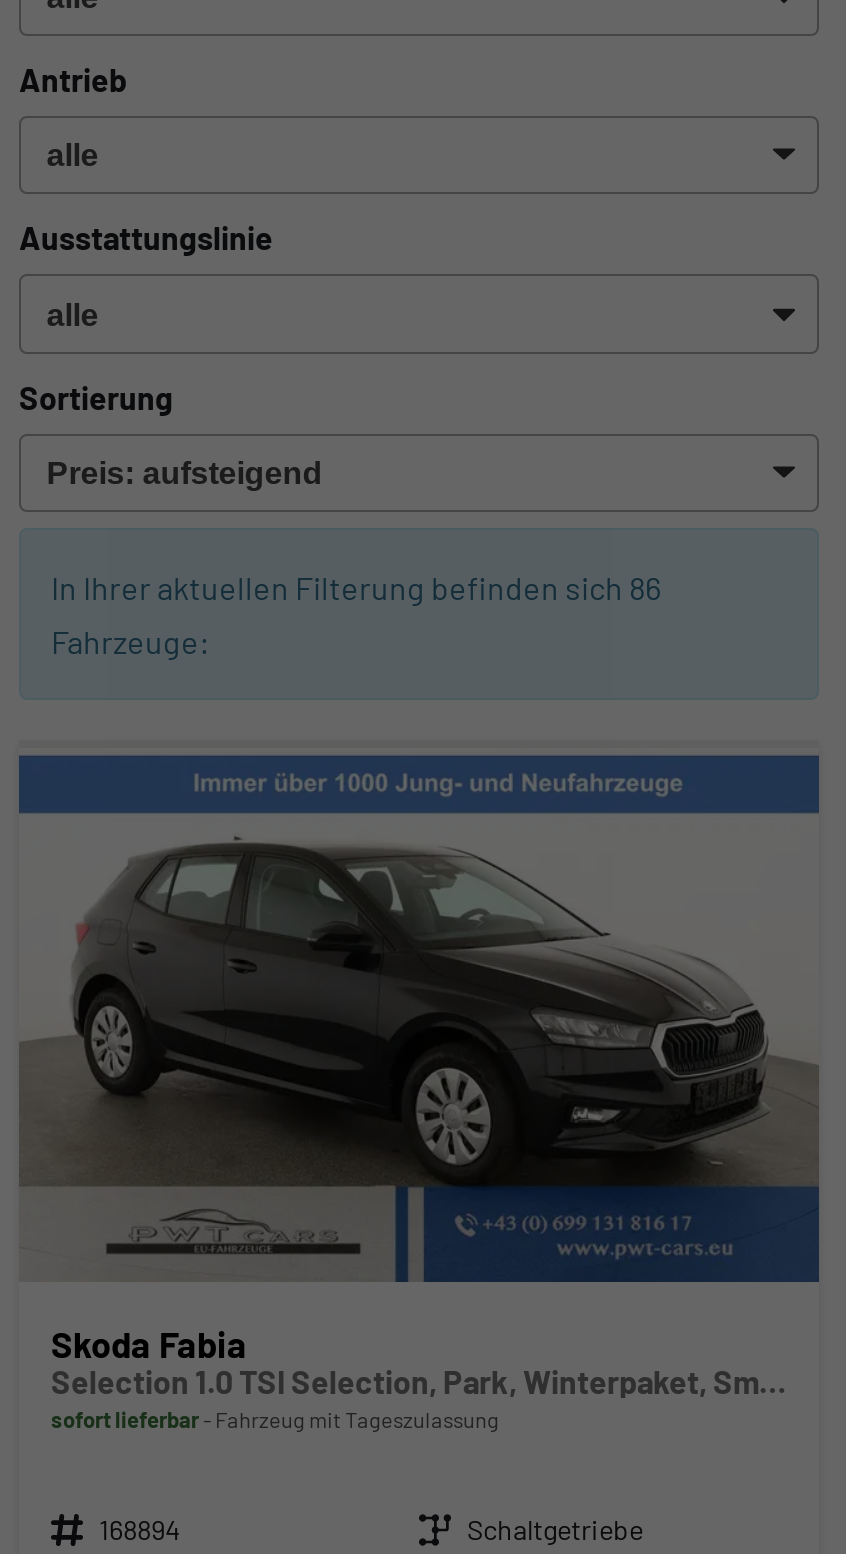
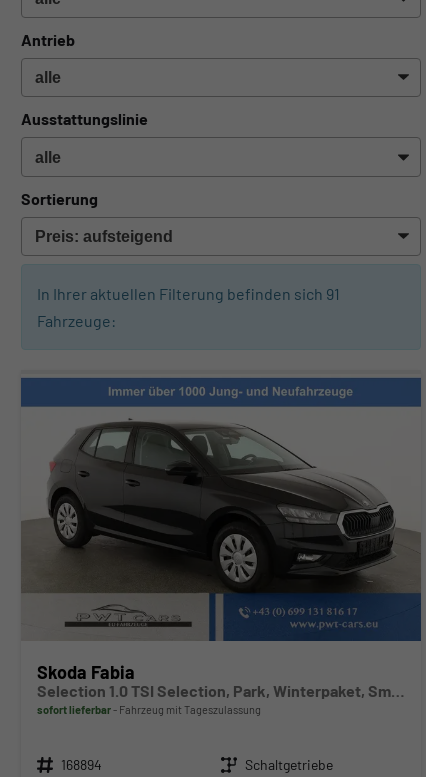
[51,569,661,607] In Ihrer aktuellen Filterung befinden sich 86 -> [37,284,340,303] In Ihrer aktuellen Filterung befinden sich 91

